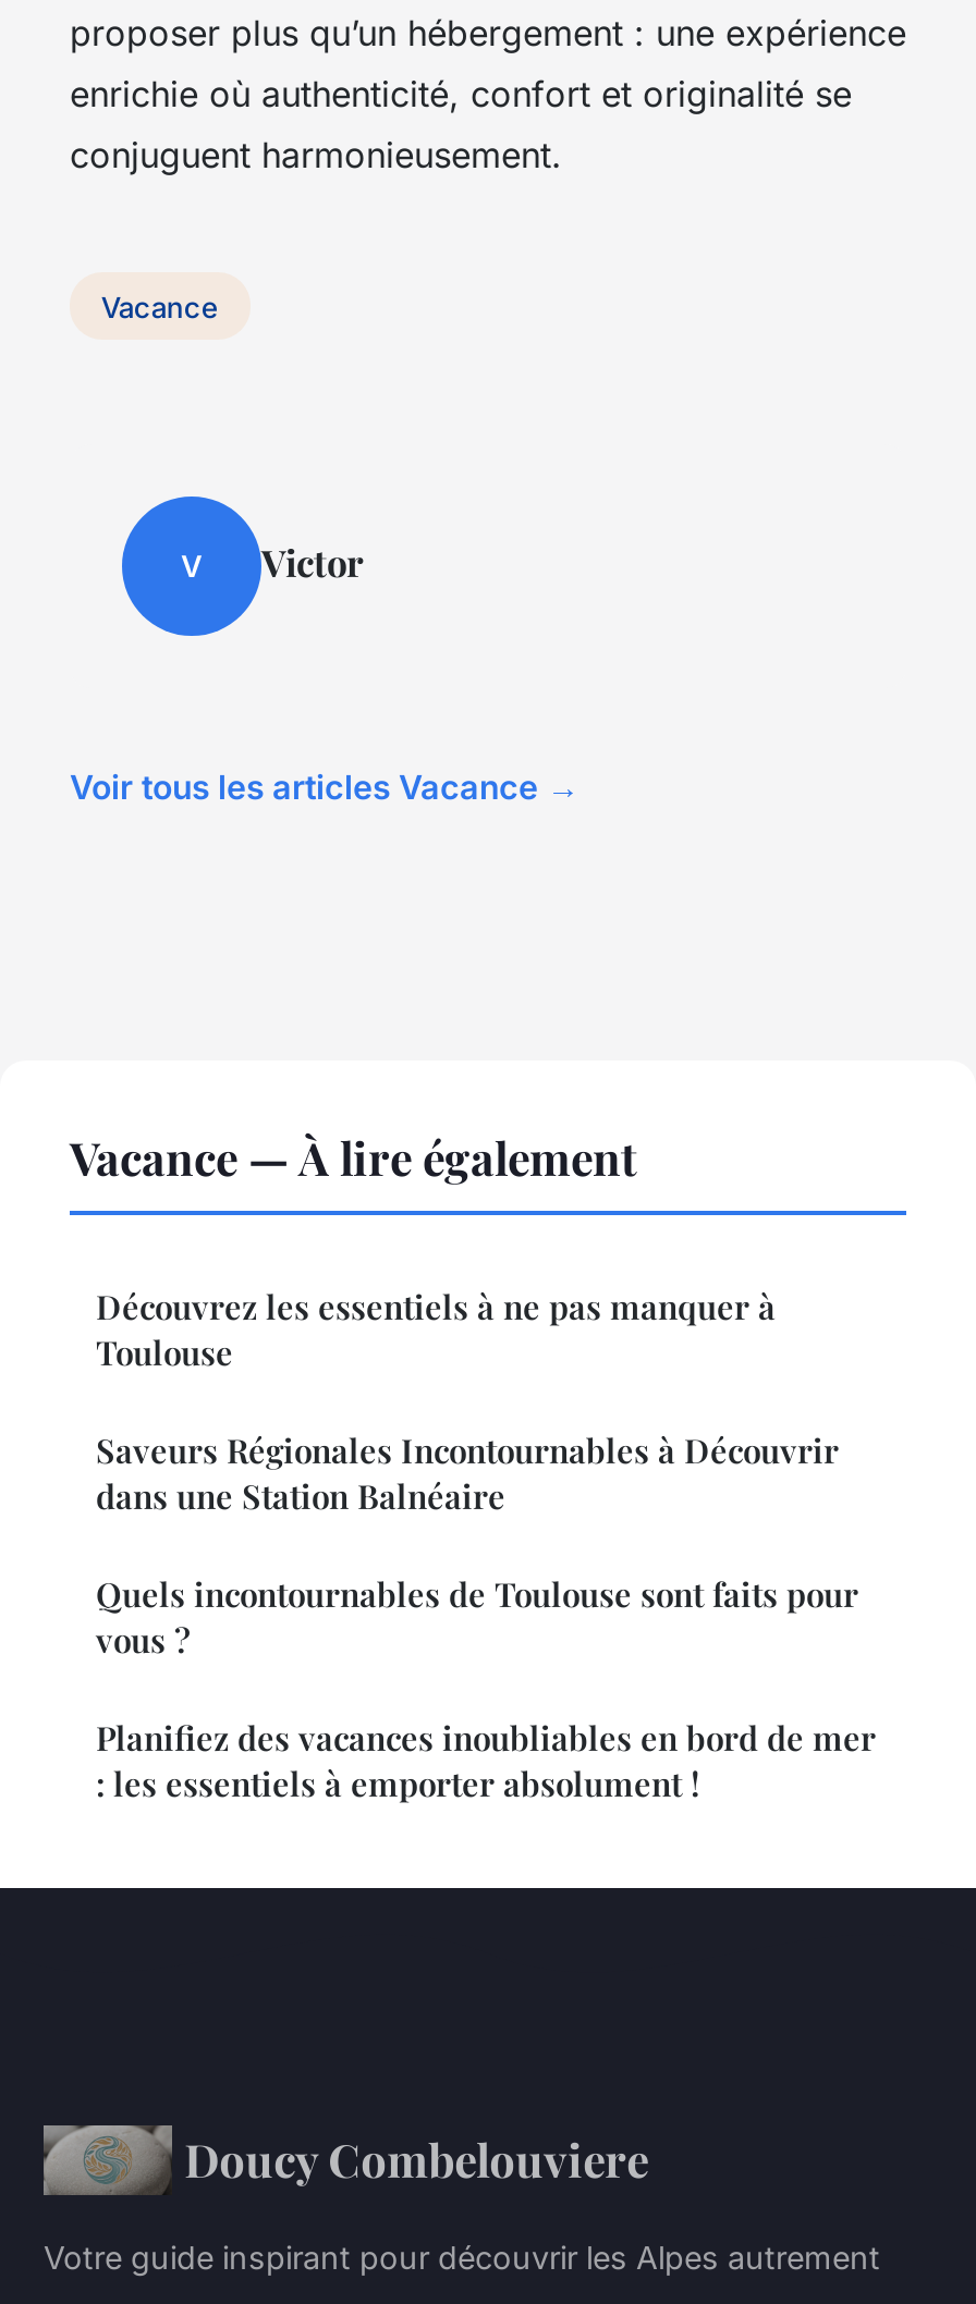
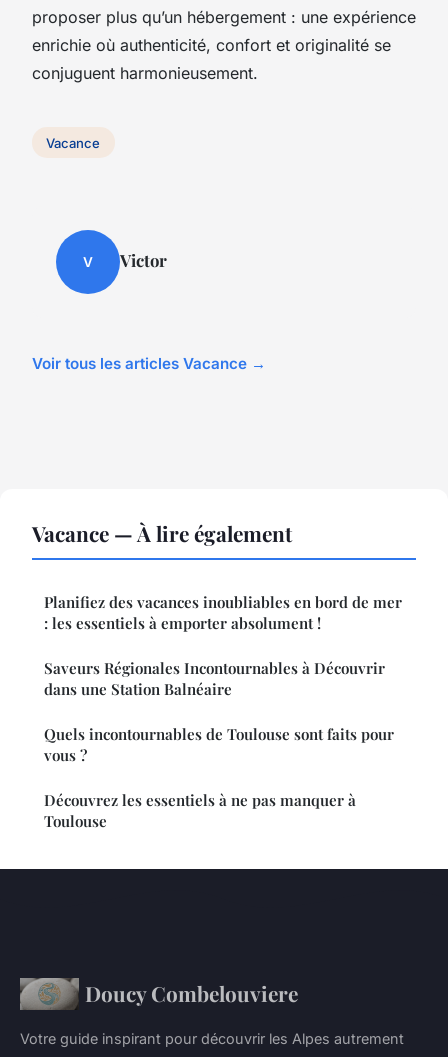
moved [96,1286,776,1375] -> [44,790,356,831]: Découvrez les essentiels à ne pas manquer à | Toulouse
moved [96,1717,876,1806] -> [44,592,402,633]: Planifiez des vacances inoubliables en bord de mer | : les essentiels à emporter absolument !

